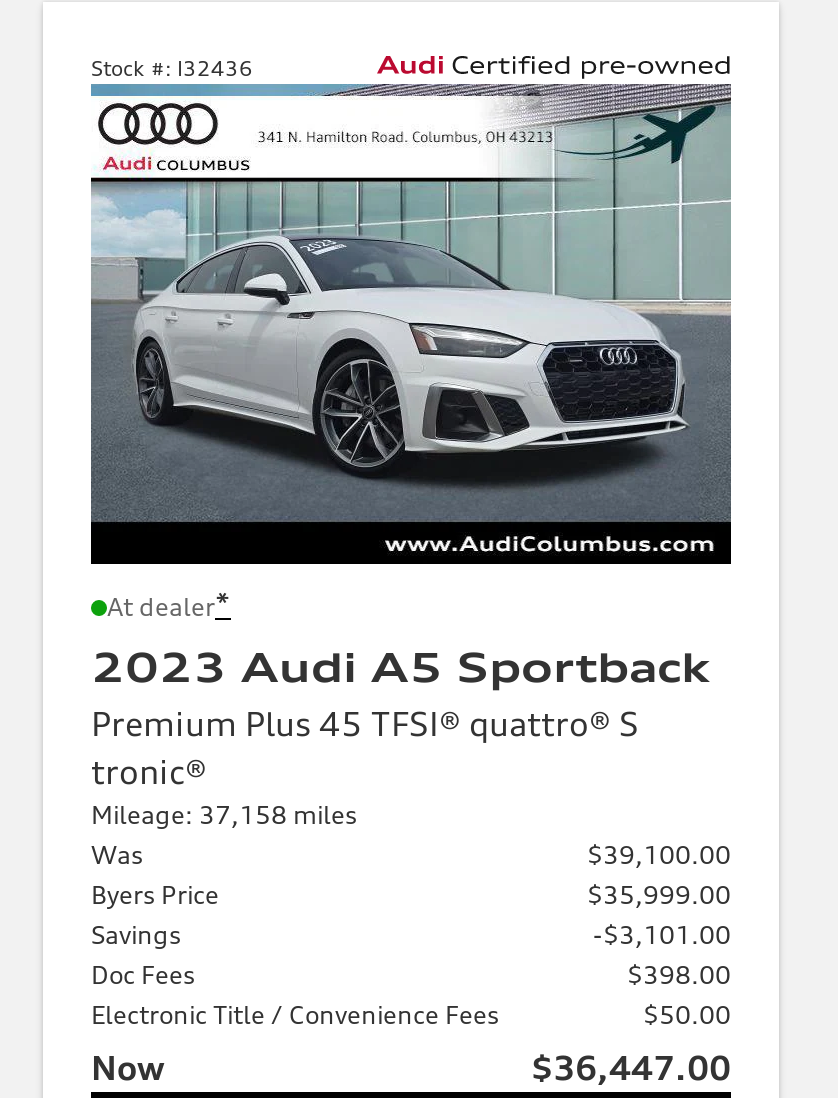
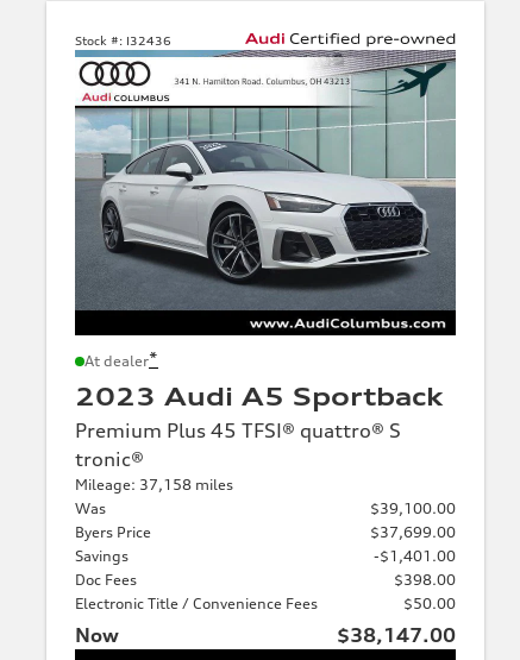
[587,880,731,910] $35,999.00 -> [370,523,456,541] $37,699.00
[593,920,731,950] -$3,101.00 -> [374,547,456,565] -$1,401.00
[531,1048,731,1088] $36,447.00 -> [337,623,456,647] $38,147.00

